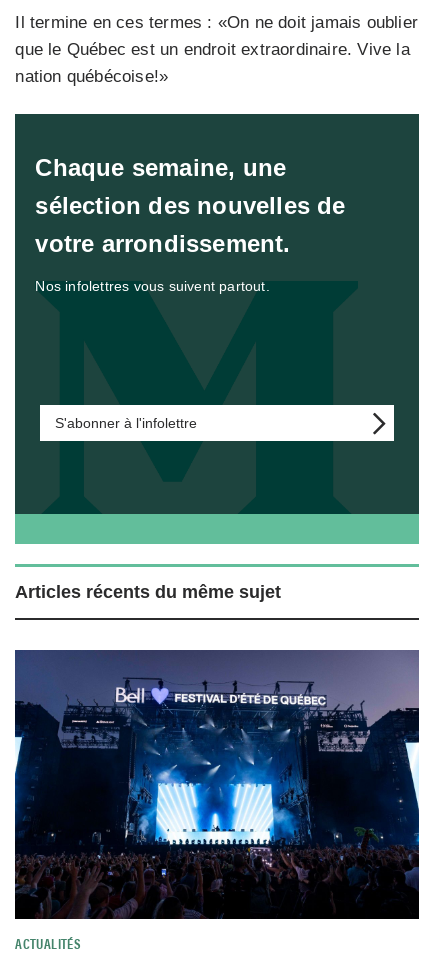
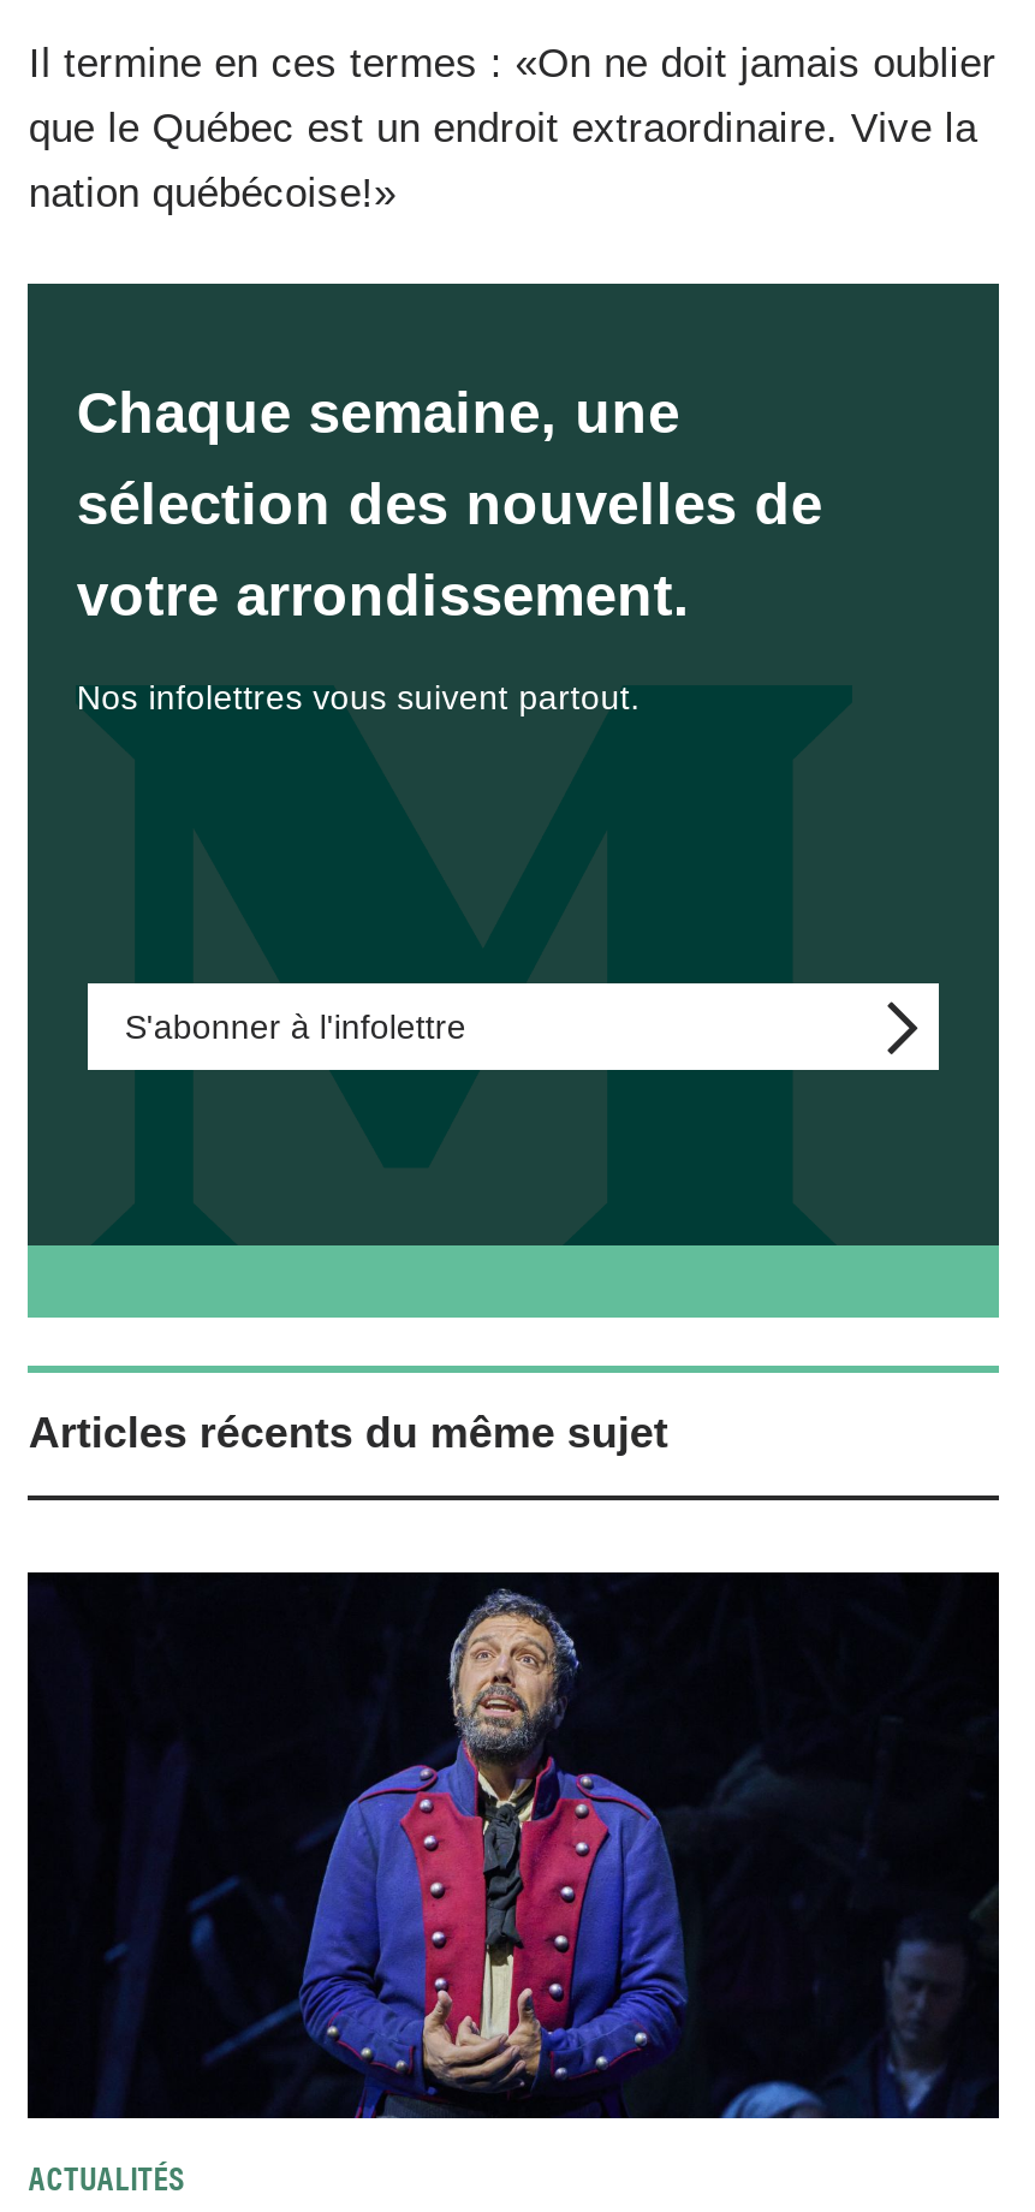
[14,649,420,920] [image] -> [25,1570,1001,2121] [image]

